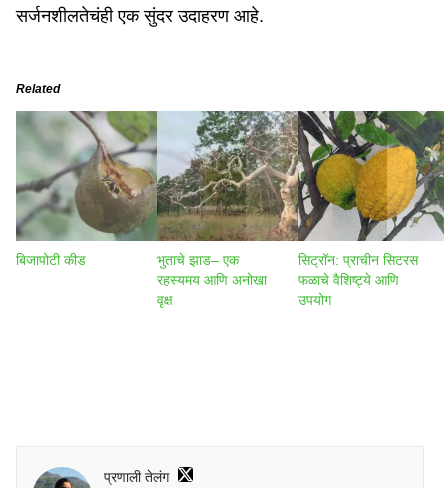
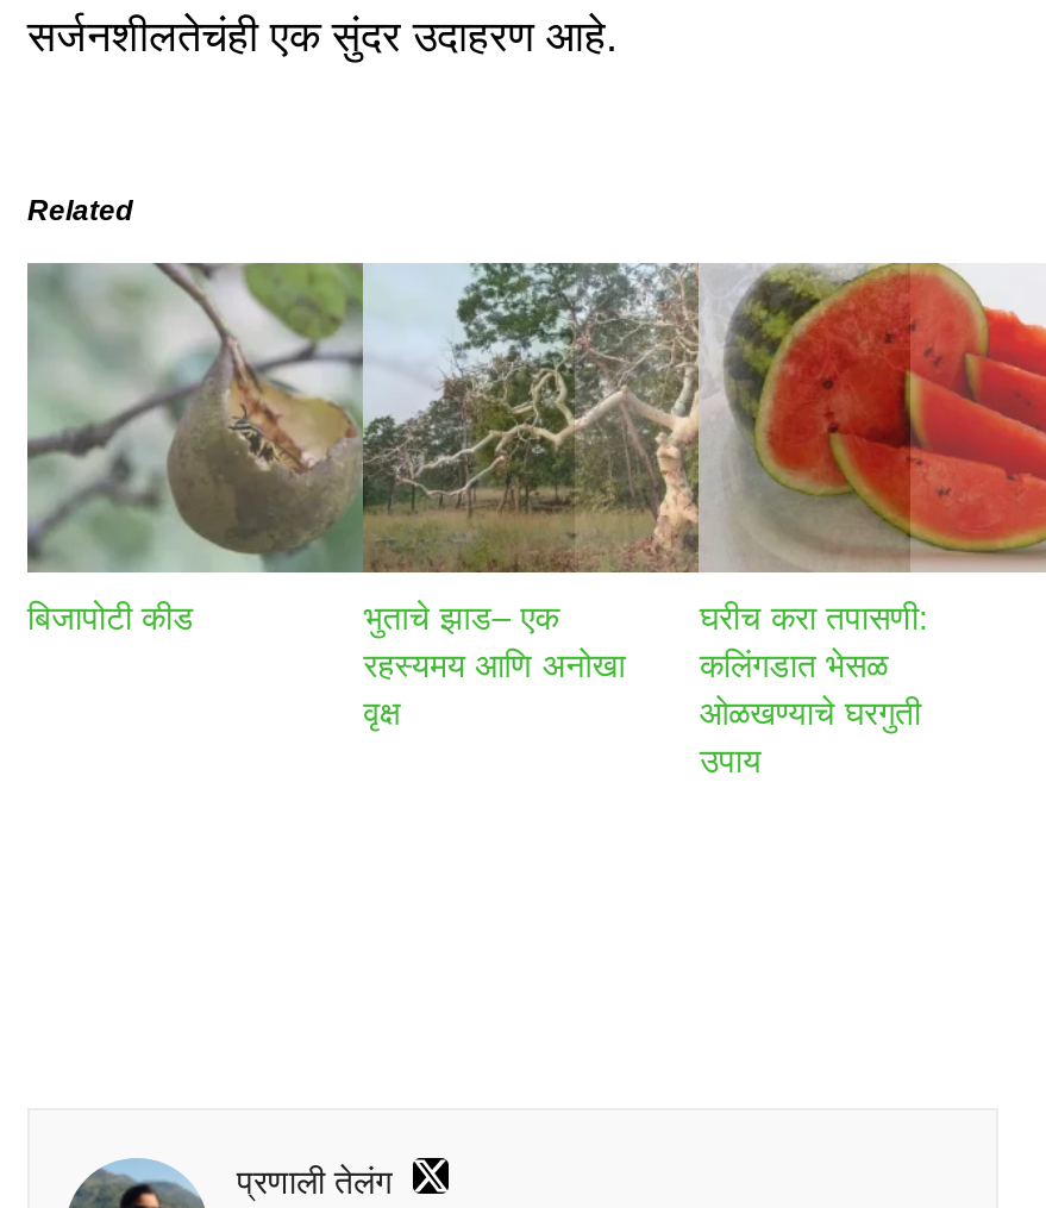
[297,110,441,308] [image] | सिट्रॉन: प्राचीन सिटरस | फळाचे वैशिष्ट्ये आणि | उपयोग -> [696,261,1039,780] [image] | घरीच करा तपासणी: | कलिंगडात भेसळ | ओळखण्याचे घरगुती | उपाय

